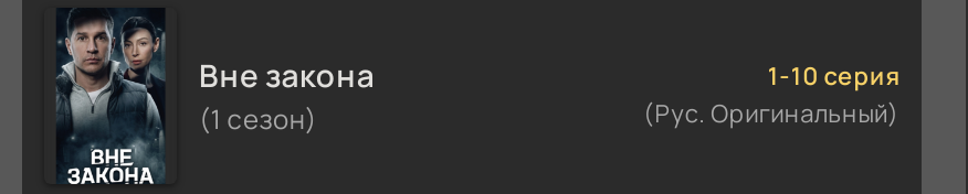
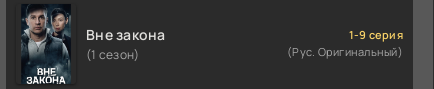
[768,59,899,92] 1-10 серия -> [349,27,403,42] 1-9 серия

